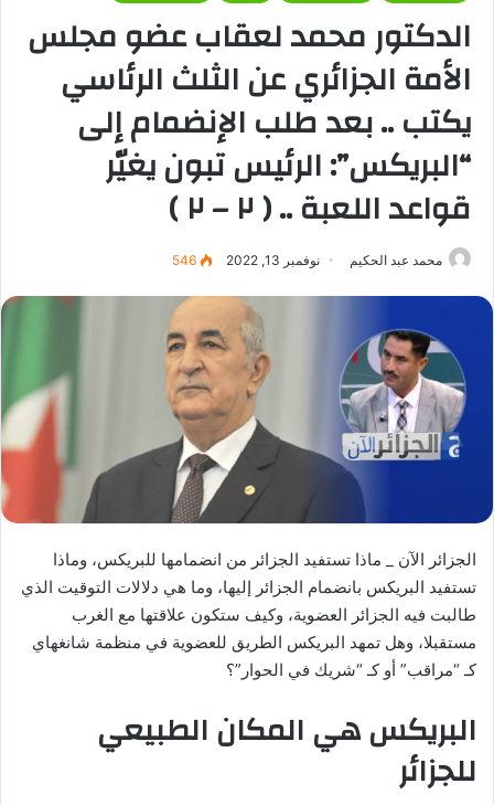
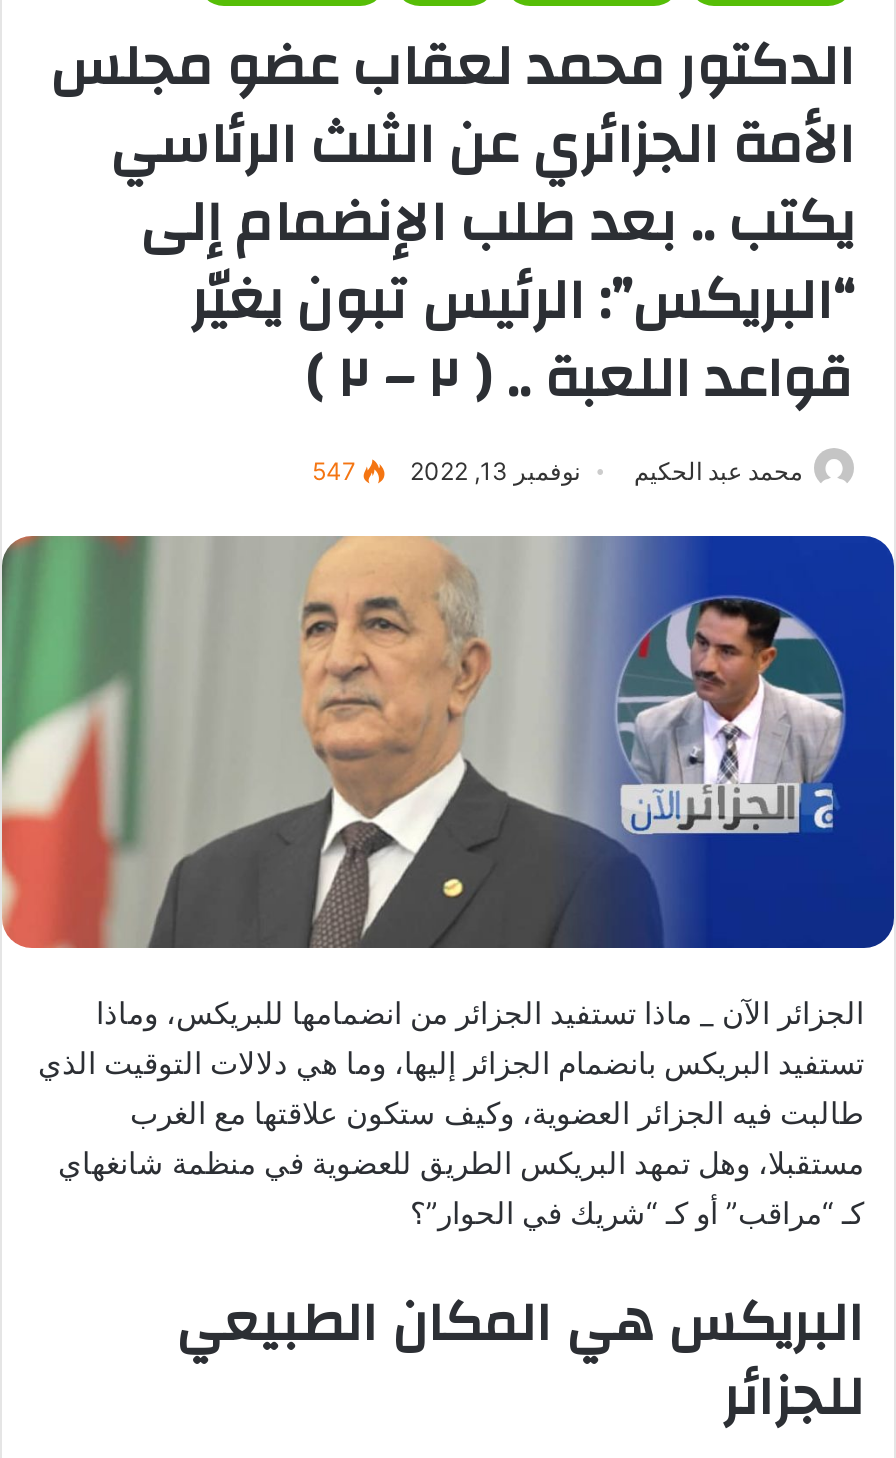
[172,251,196,268] 546 -> [312,455,356,485] 547

